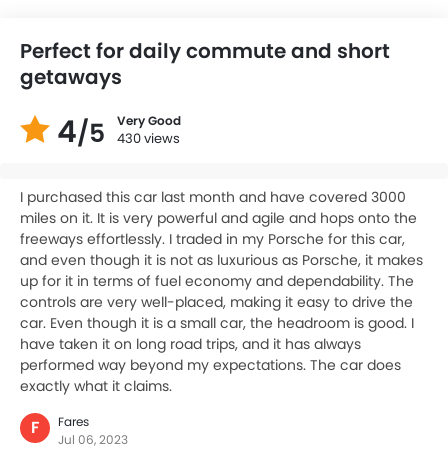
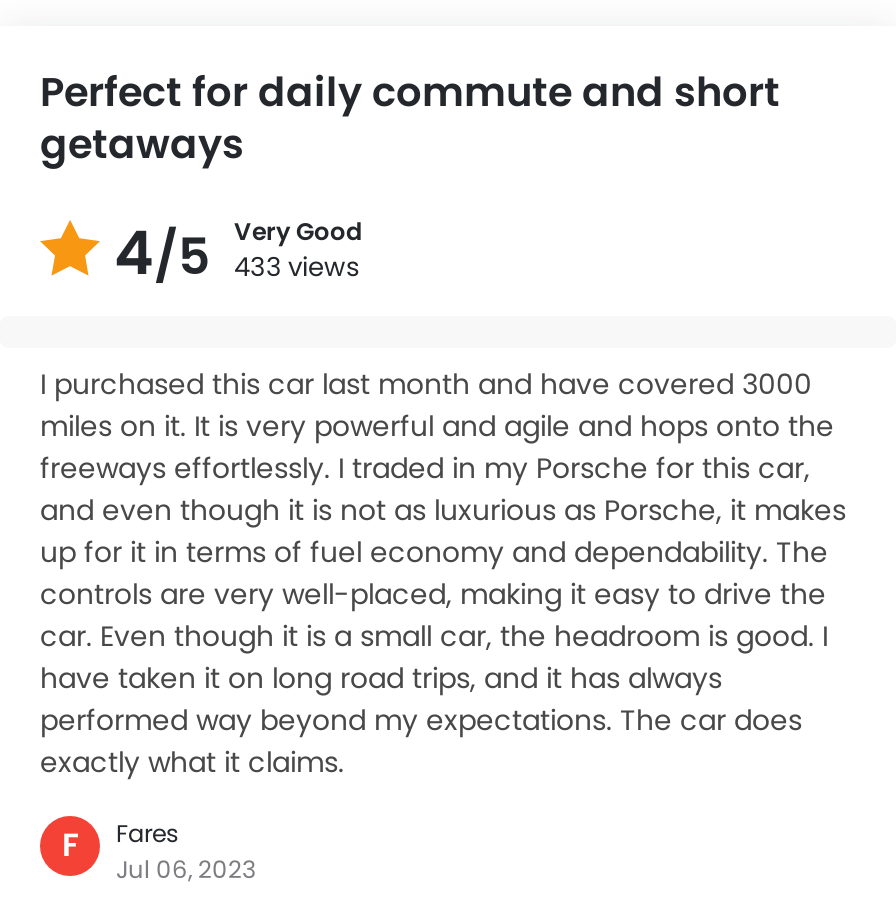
[50,111,181,153] 4/5 430 views Very Good -> [100,212,362,296] 4/5 433 views Very Good

